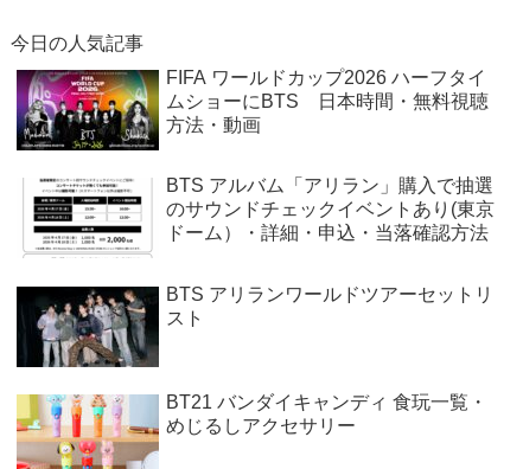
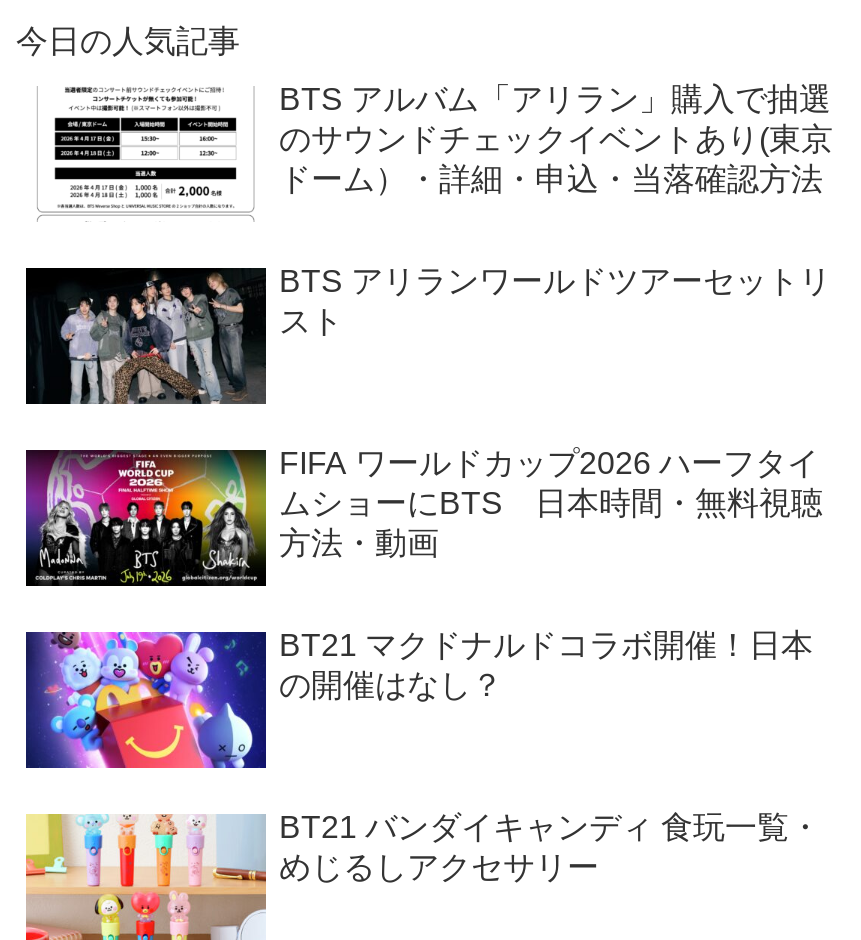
moved [15,67,489,152] -> [24,446,823,589]: [image] | FIFA ワールドカップ2026 ハーフタイ | ムショーにBTS 日本時間・無料視聴 | 方法・動画
moved [18,176,495,368] -> [28,83,833,409]: [image] | BTS アルバム「アリラン」購入で抽選 | のサウンドチェックイベントあり(東京 | ドーム）・詳細・申込・当落確認方法 | BTS アリランワールドツアーセットリ | スト
none -> [26,628,813,771] [image] | BT21 マクドナルドコラボ開催！日本 | の開催はなし？

